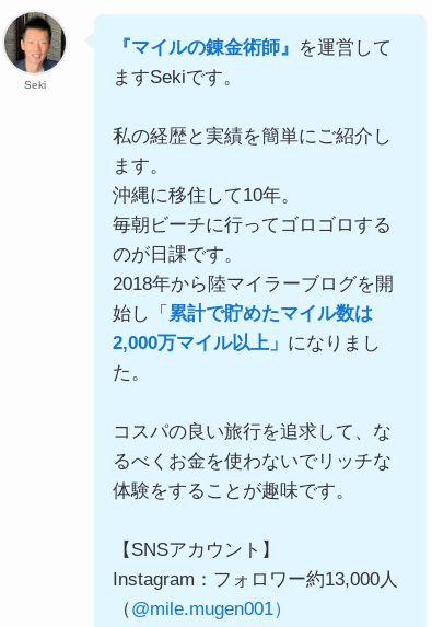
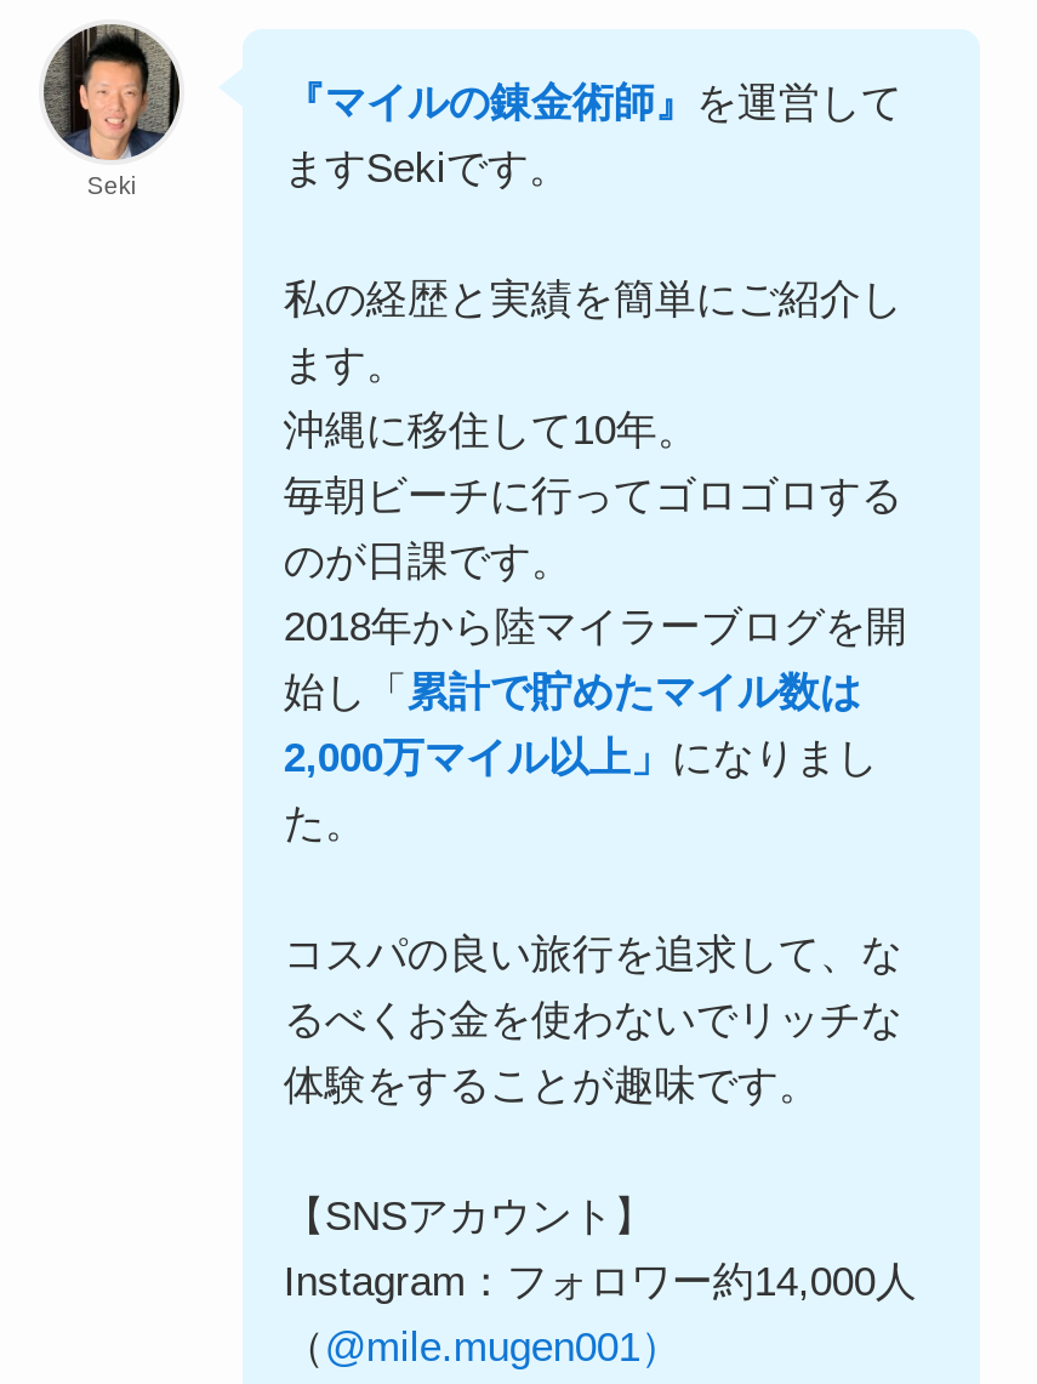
[113,570,398,590] Instagram：フォロワー約13,000人 -> [284,1260,917,1306] Instagram：フォロワー約14,000人

